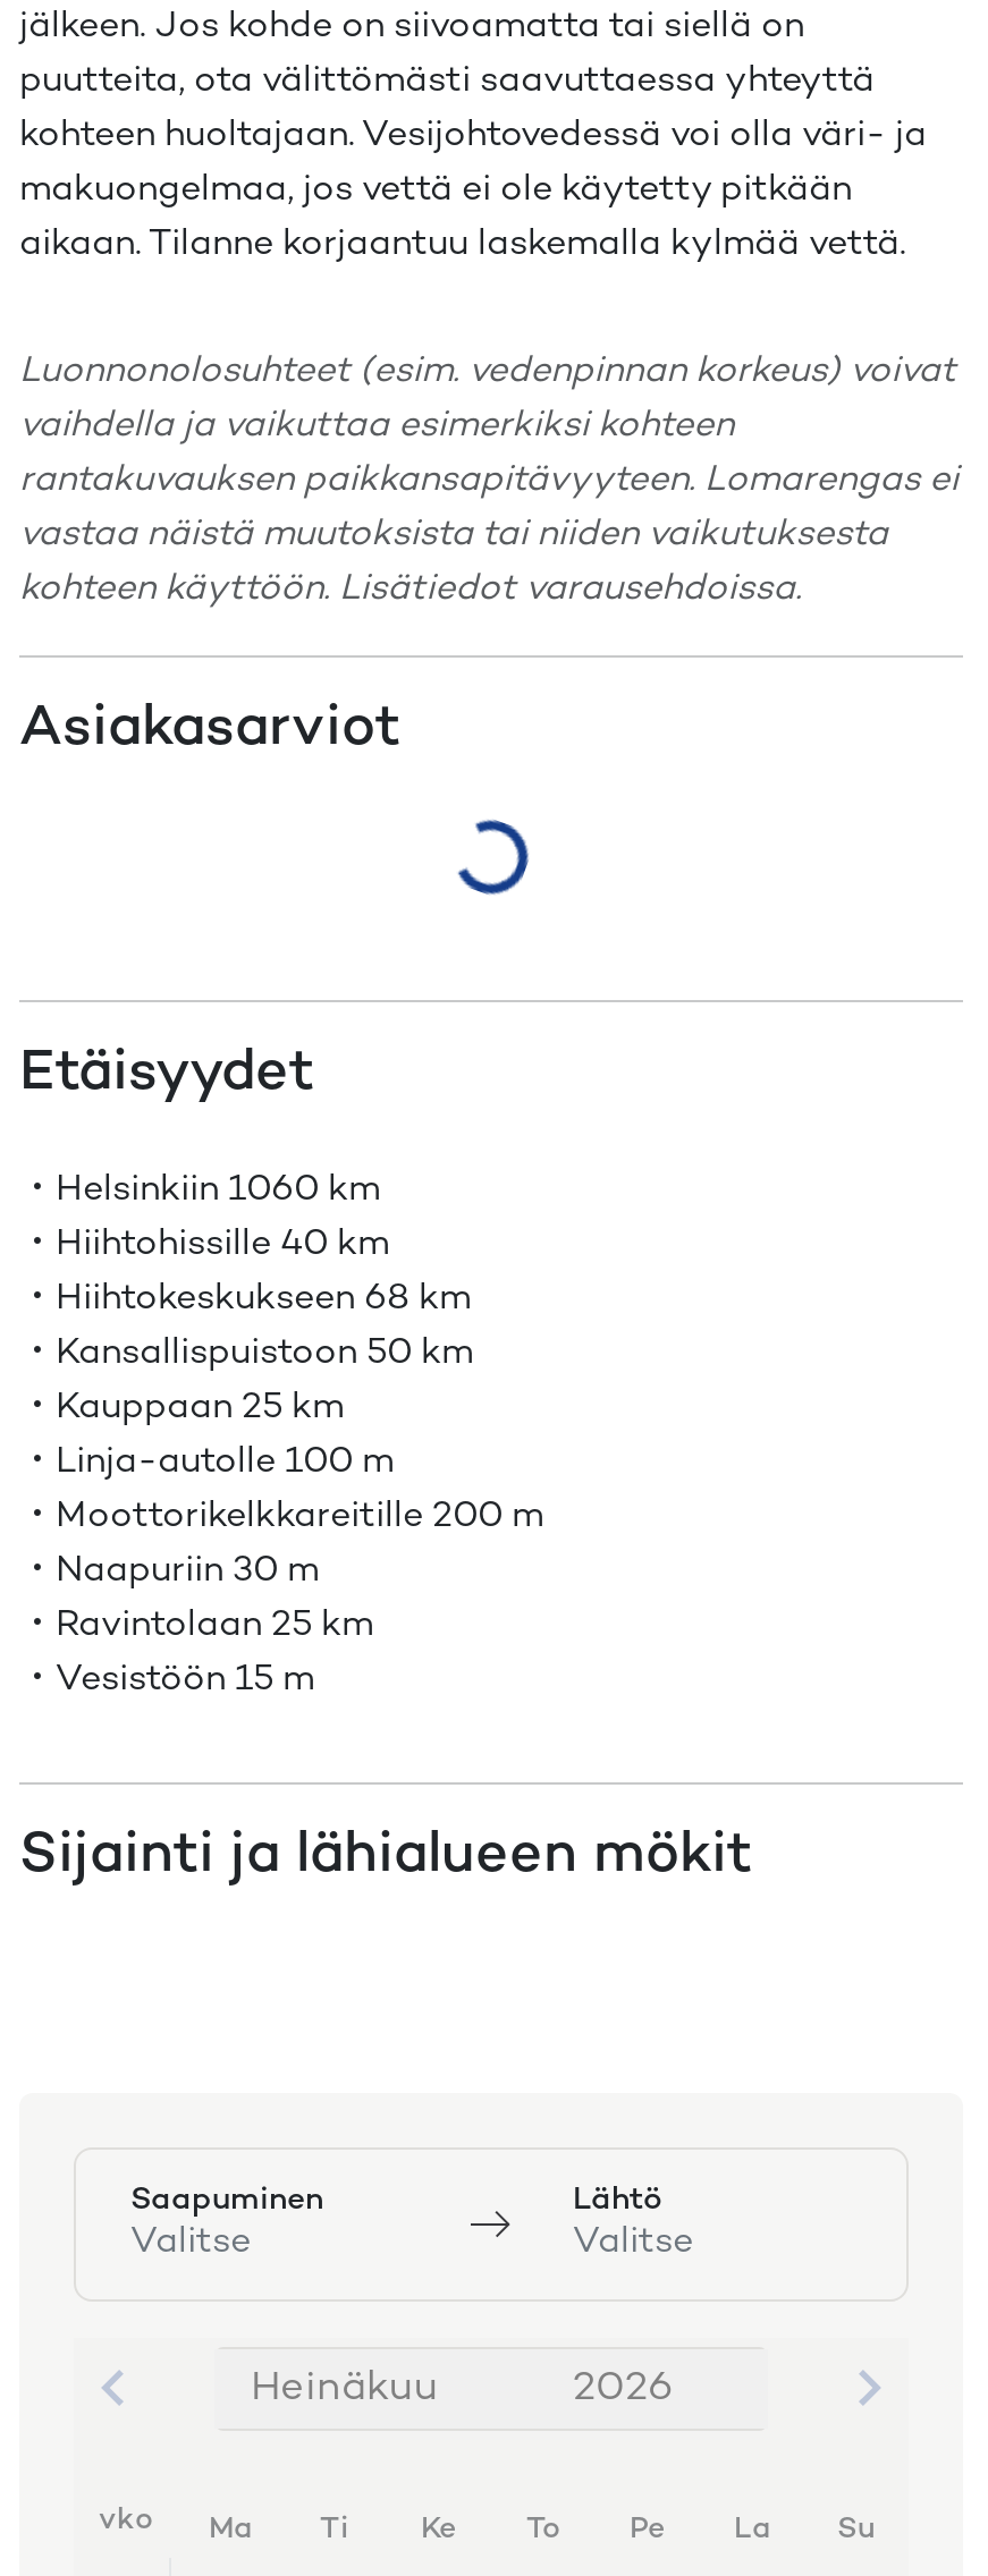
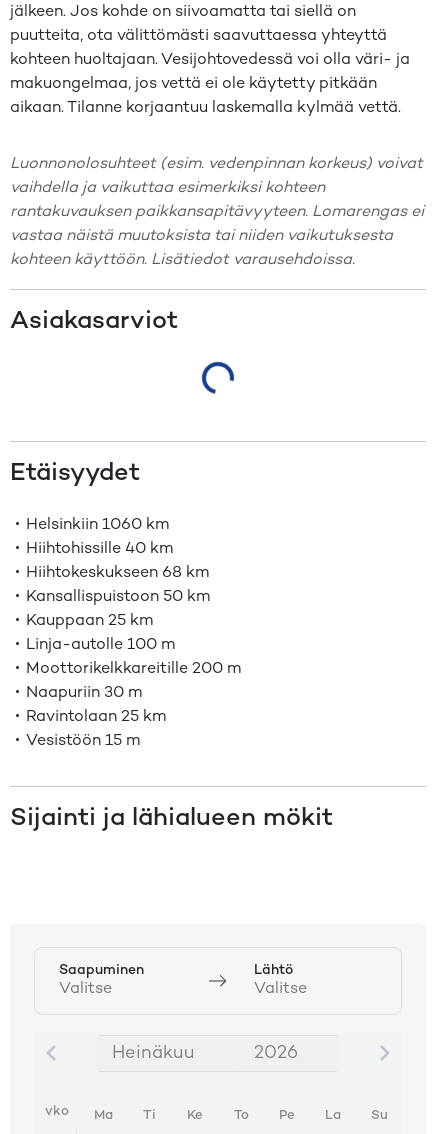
[453,825,527,898] [image] -> [200,363,234,395] [image]

